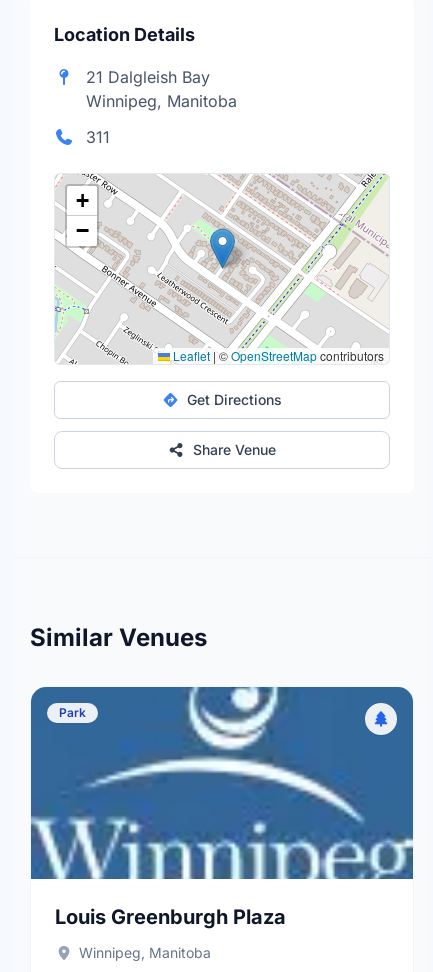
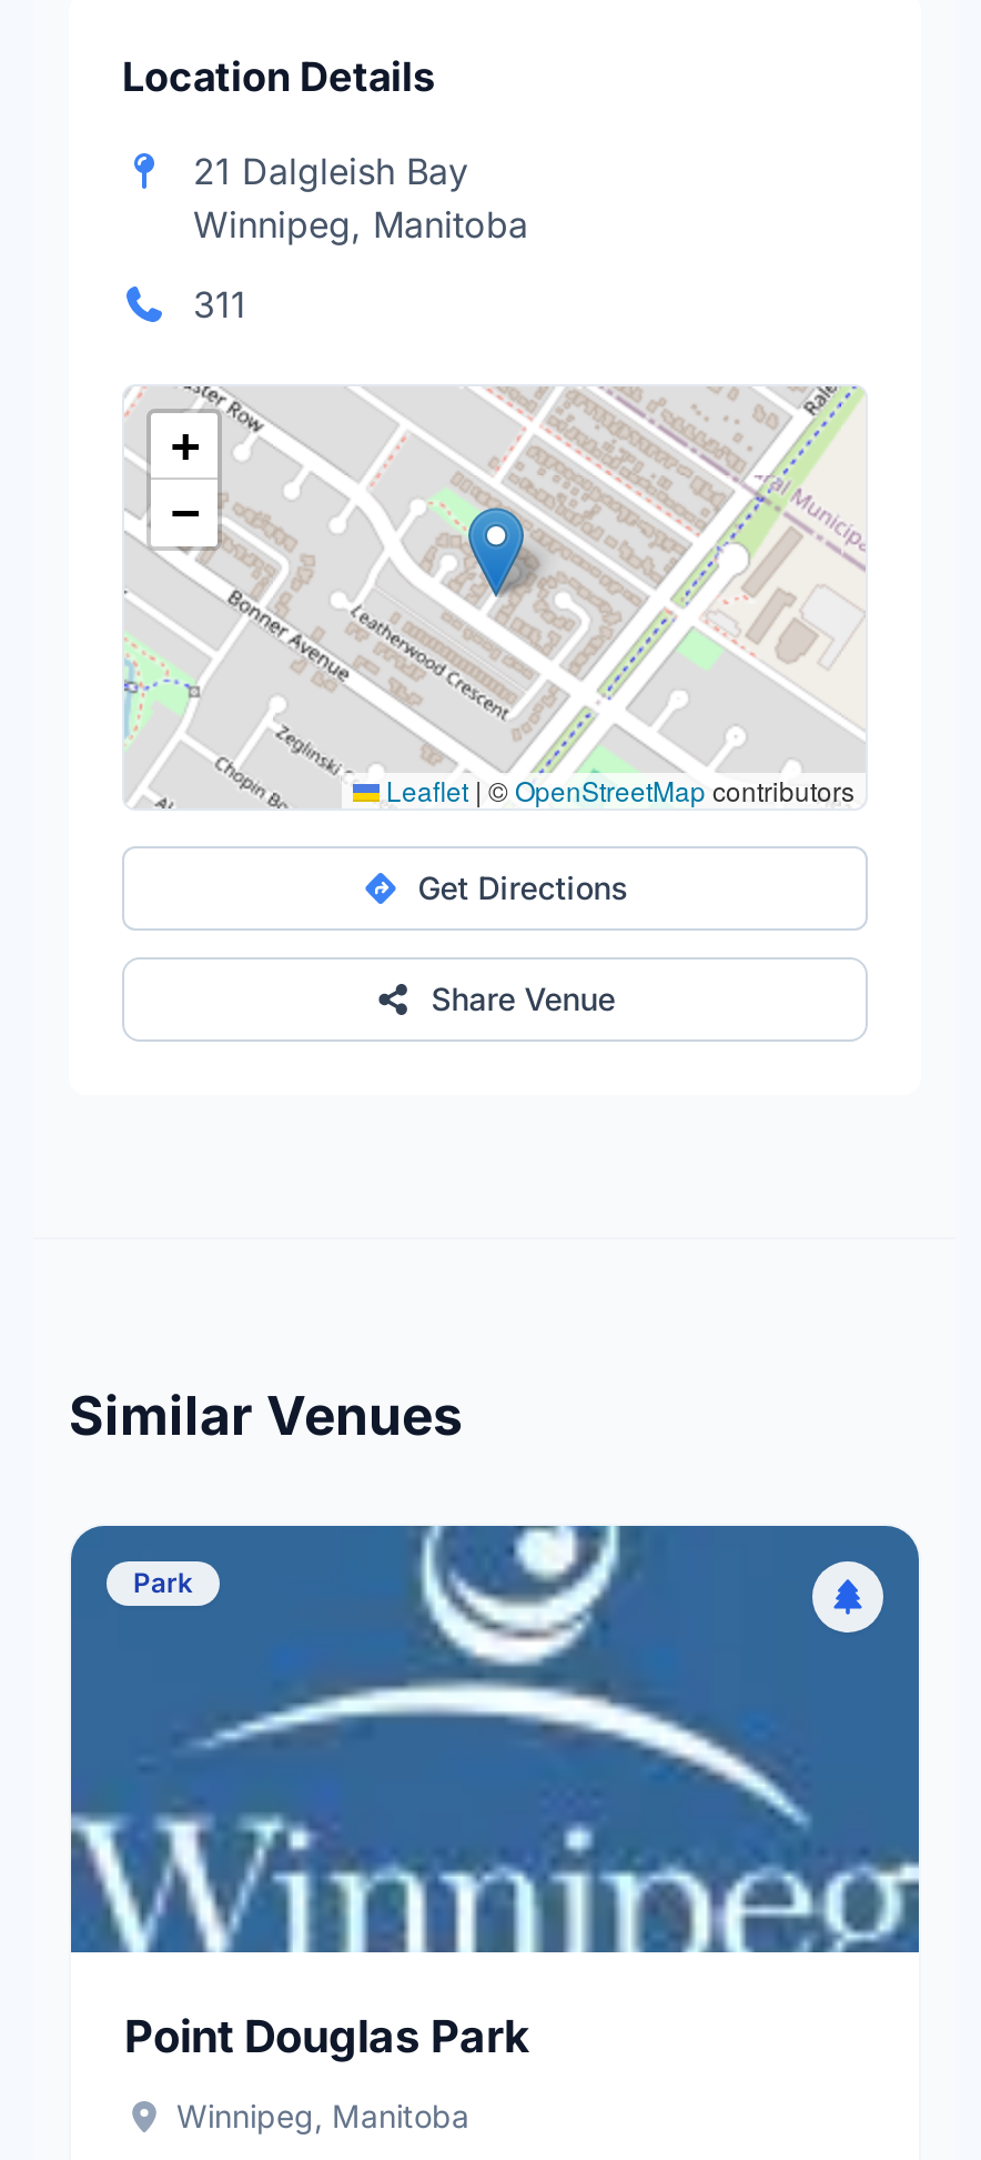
[55,905,286,929] Louis Greenburgh Plaza -> [124,2010,530,2063] Point Douglas Park

